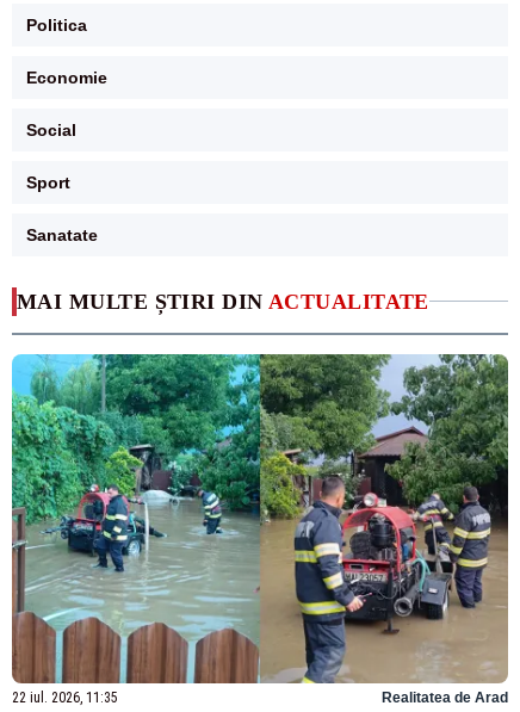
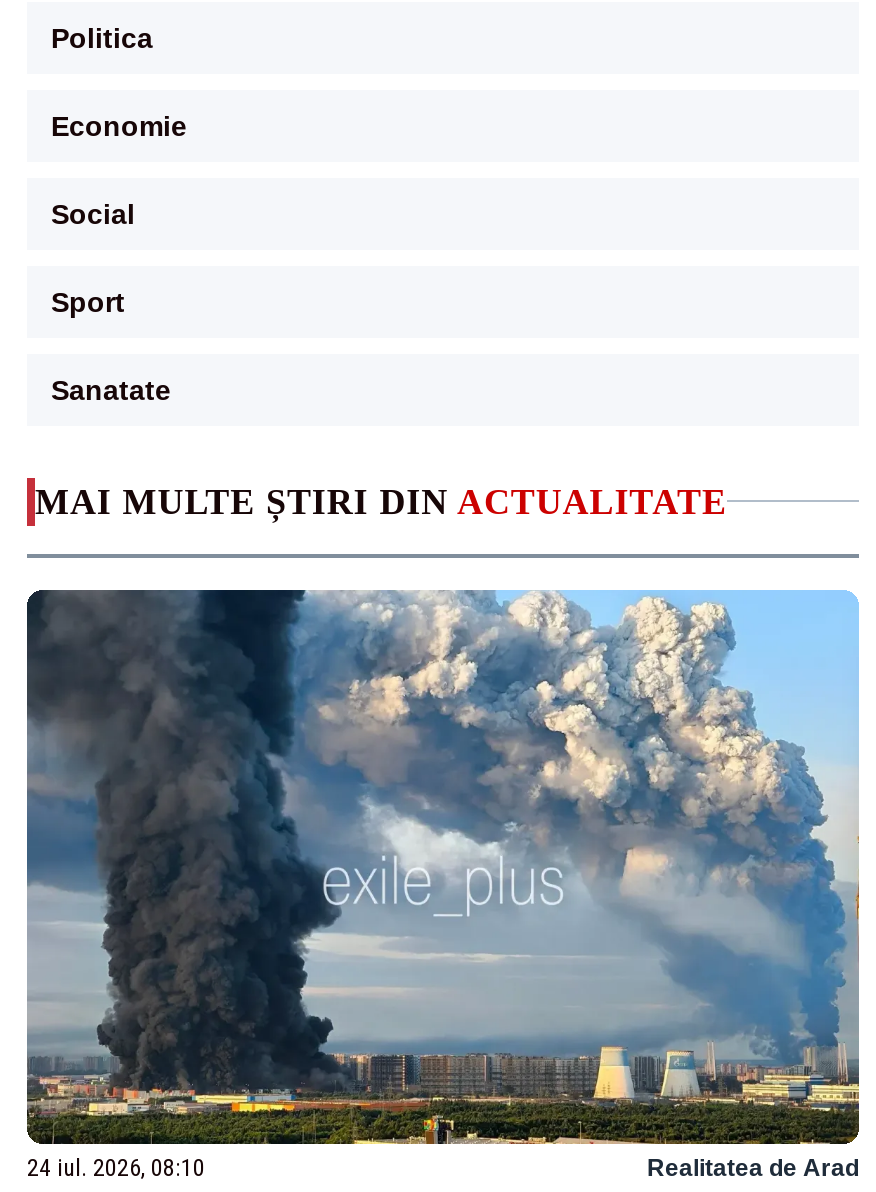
[11,353,509,706] [image] | 22 iul. 2026, 11:35 -> [25,588,861,1182] [image] | 24 iul. 2026, 08:10

